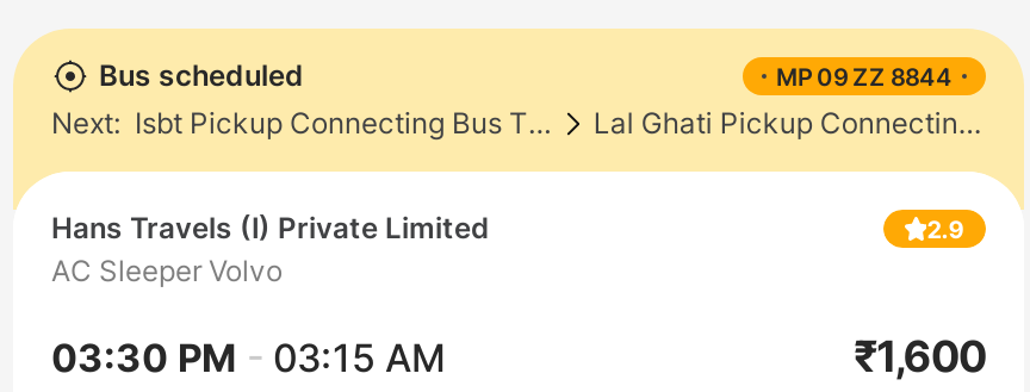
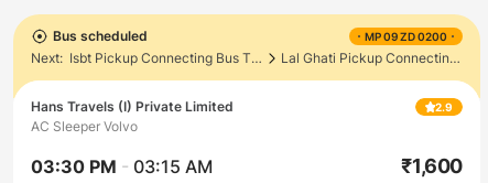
[776,62,953,91] MP 09 ZZ 8844 -> [365,30,447,43] MP 09 ZD 0200

